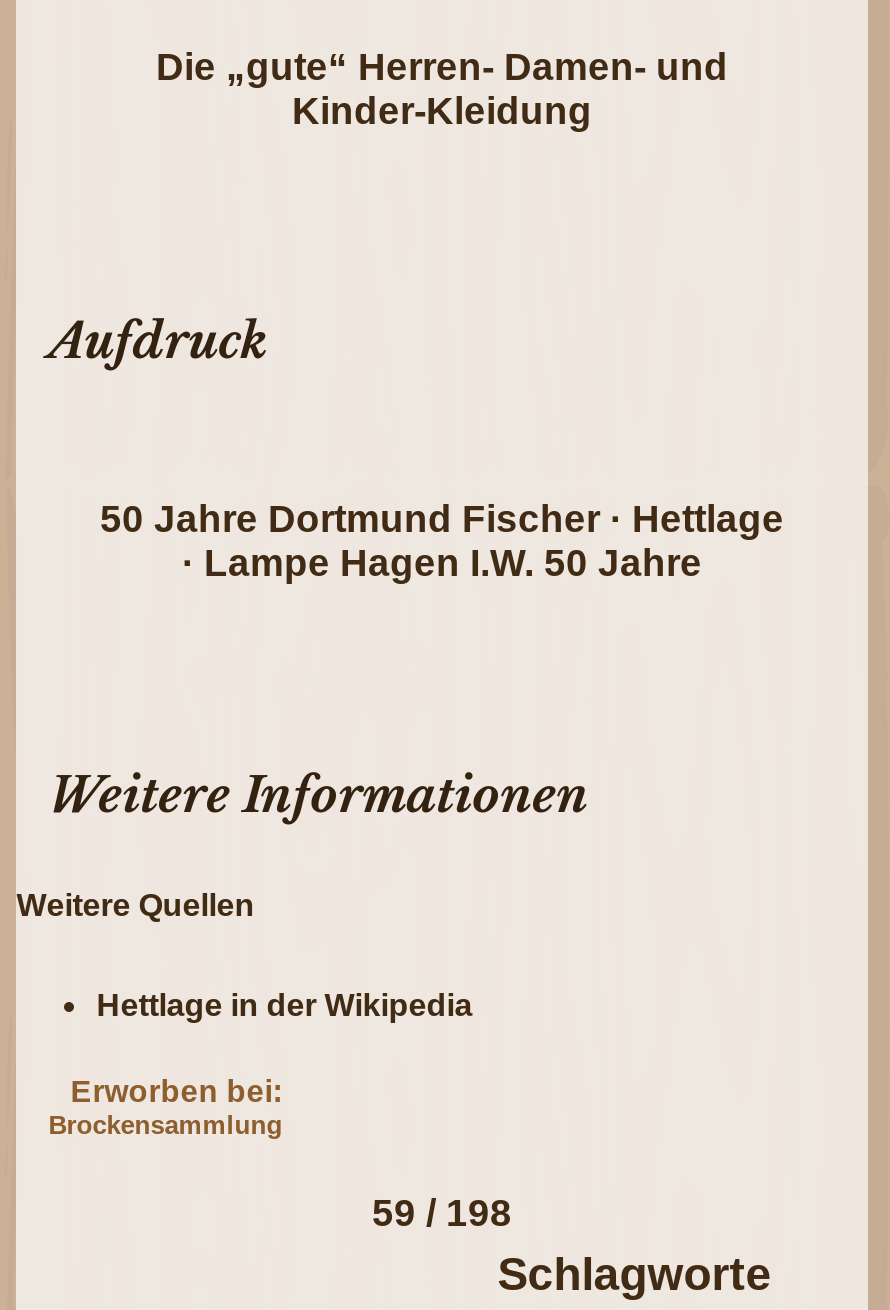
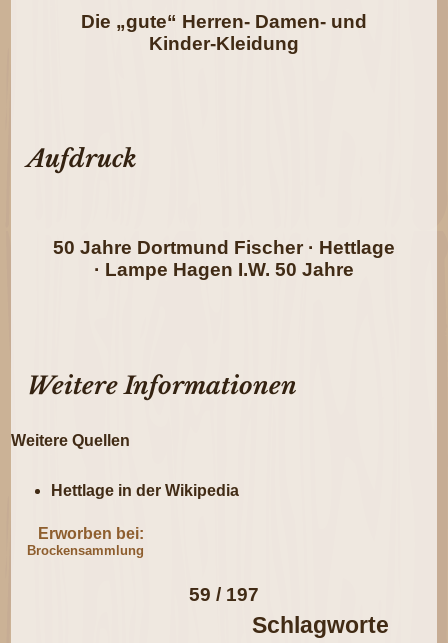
[372,1192,512,1234] 59 / 198 -> [189,584,259,605] 59 / 197

